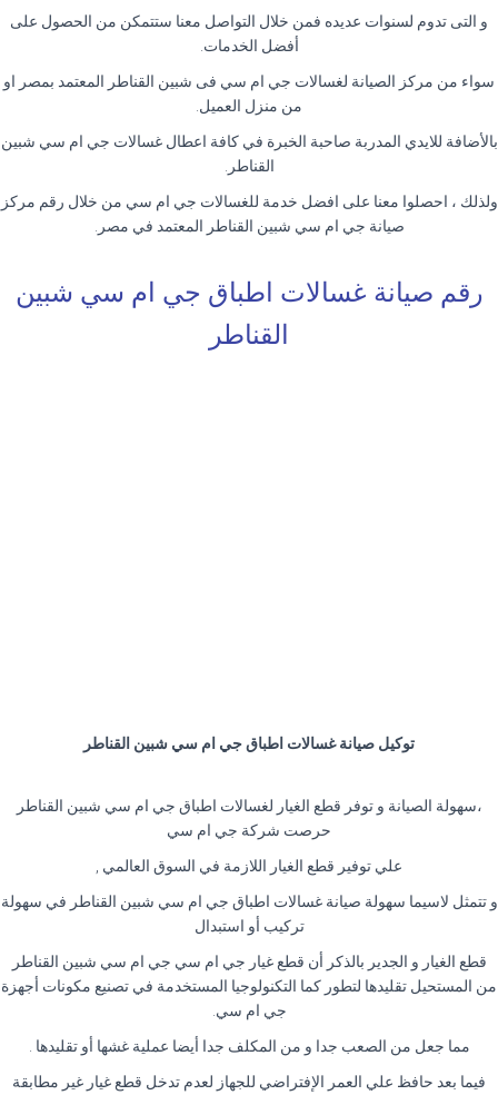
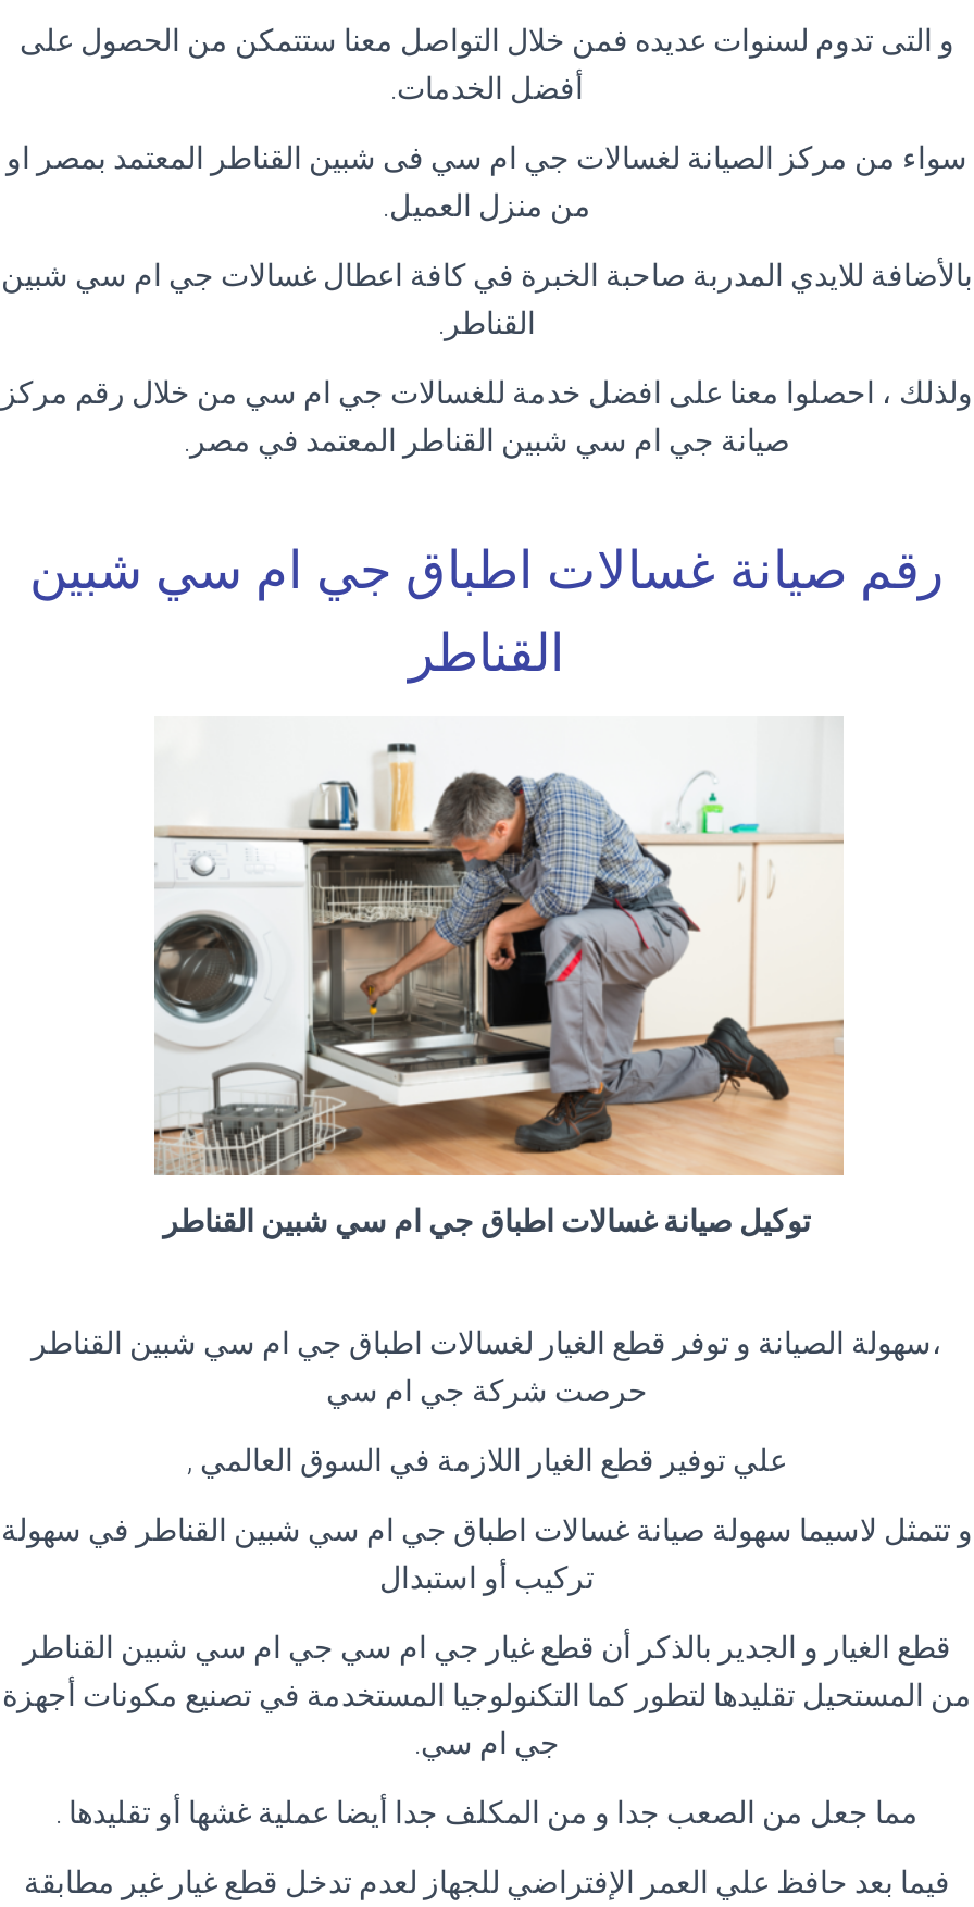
none -> [152,718,846,1179] [image]

